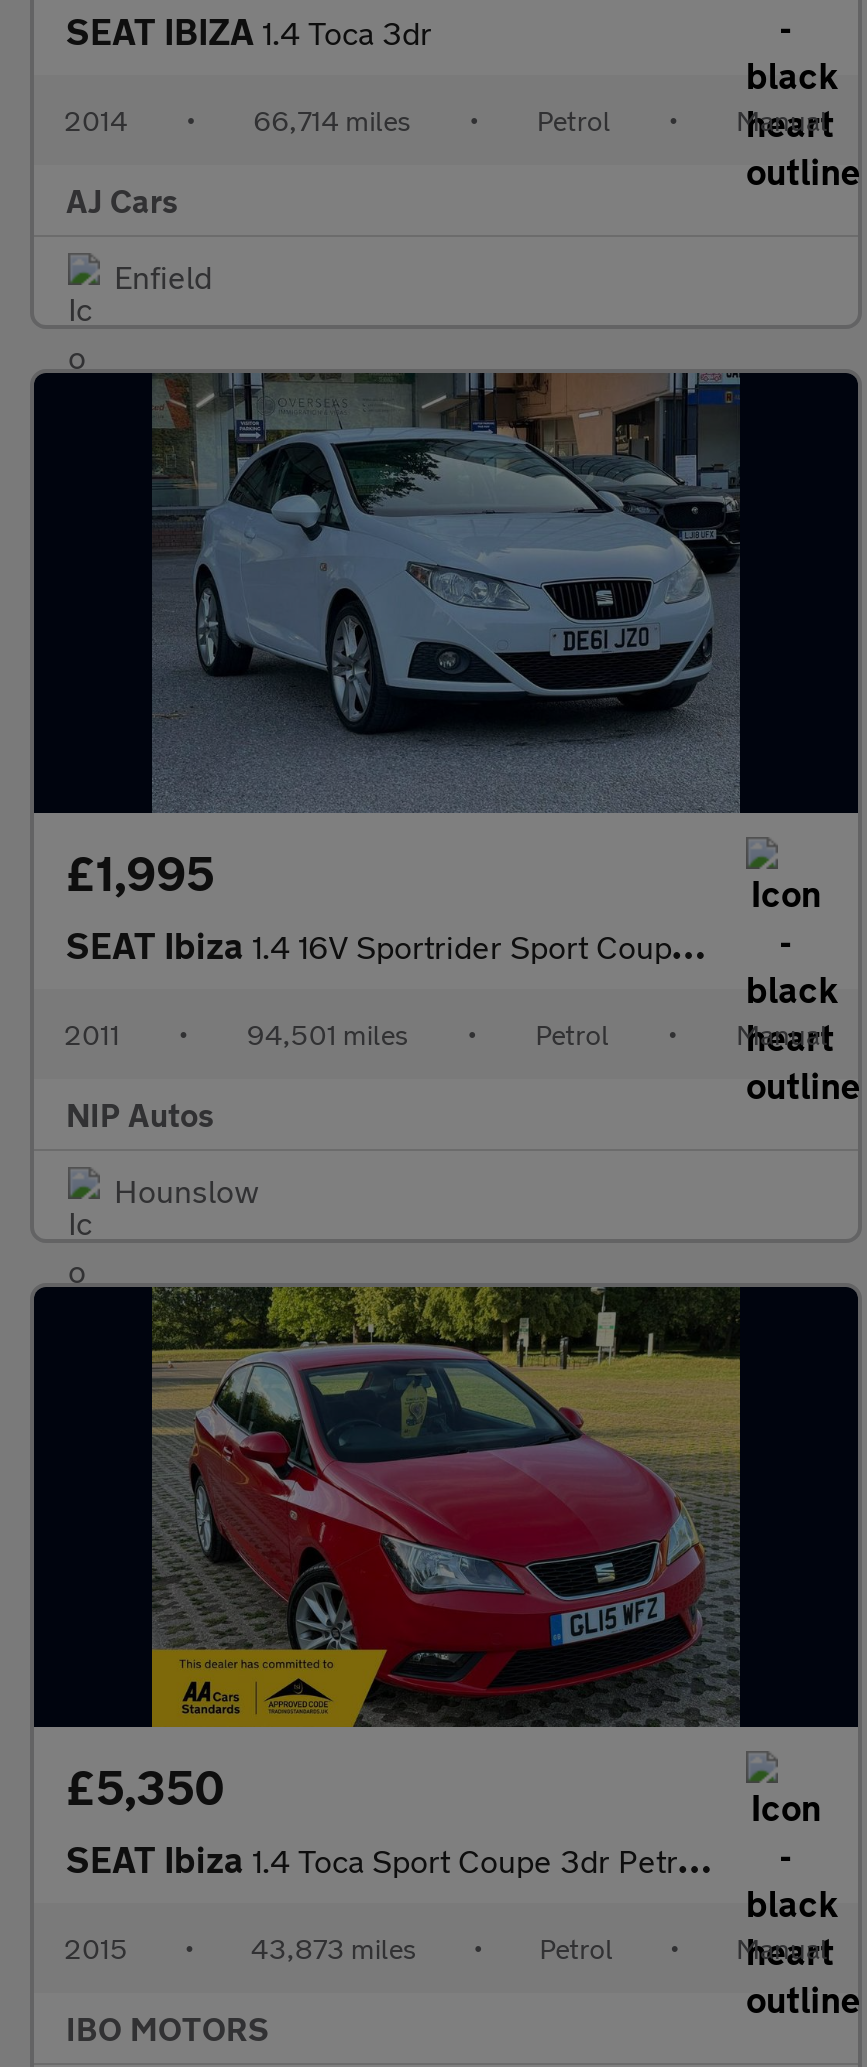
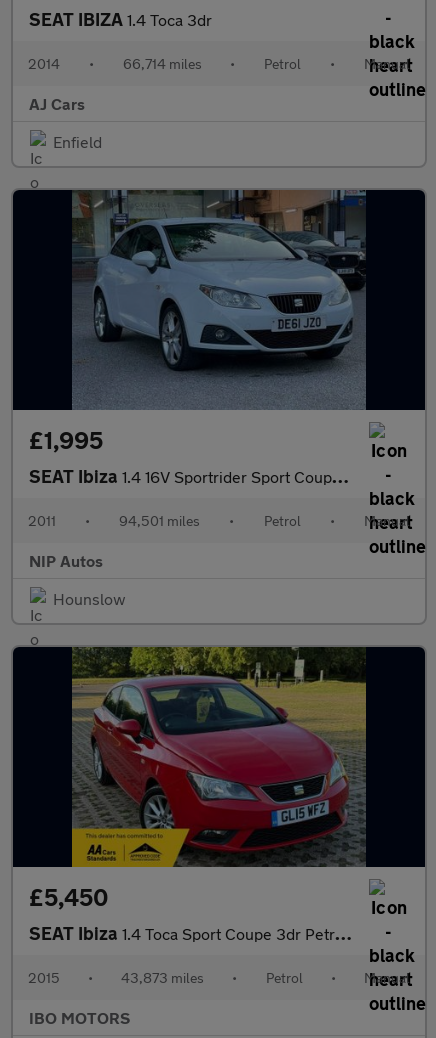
[66,1759,226,1815] £5,350 -> [29,883,109,911] £5,450

